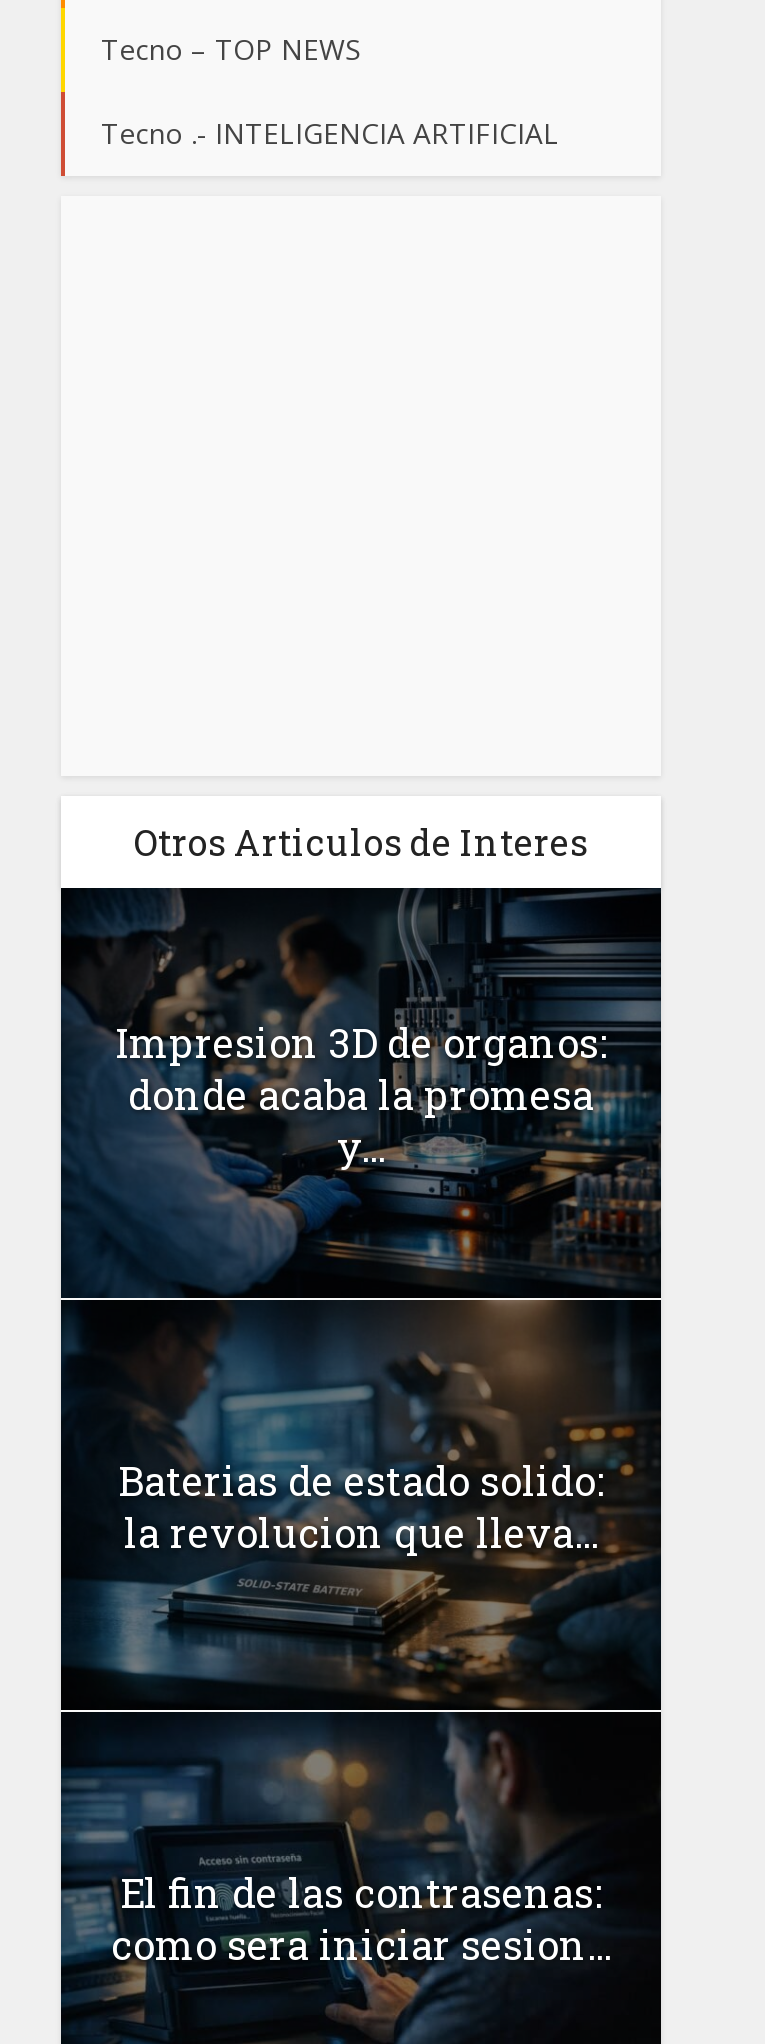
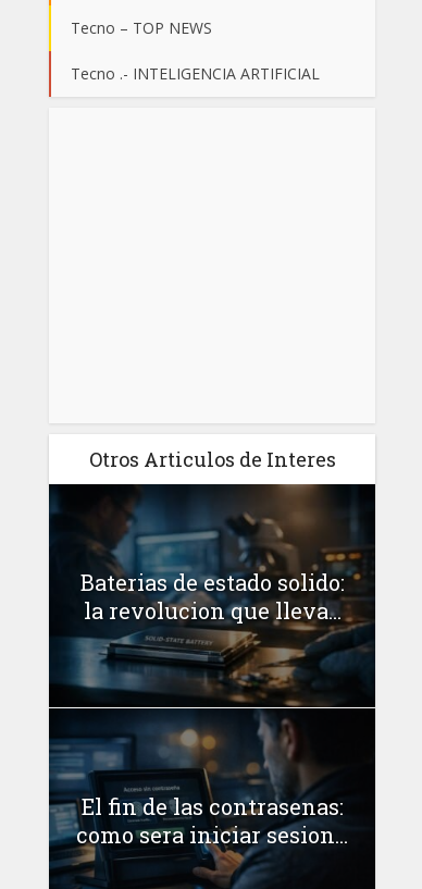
[61,887,661,1297] [image] | Impresion 3D de organos: | donde acaba la promesa | y... -> none

